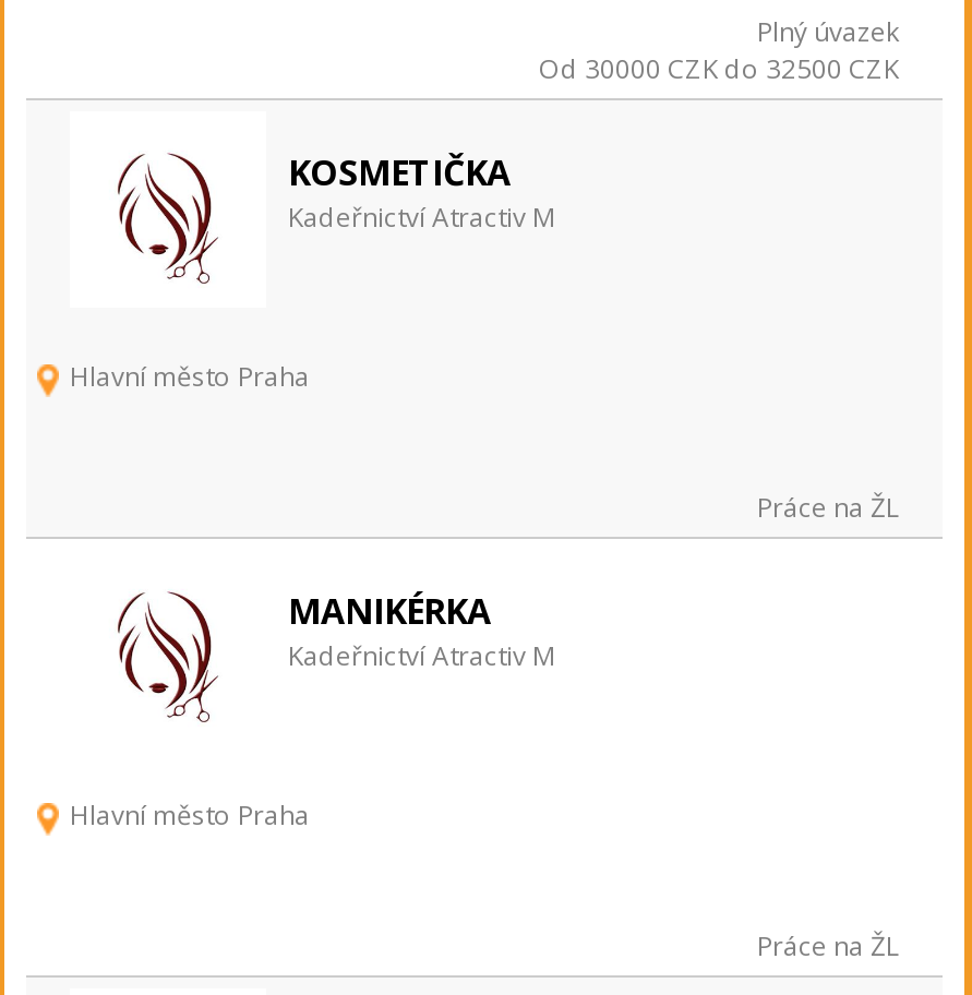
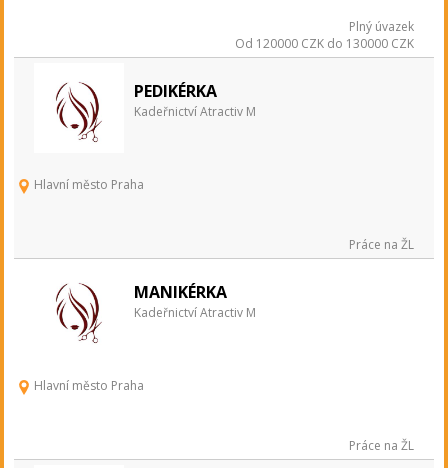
[539,50,899,87] Od 30000 CZK do 32500 CZK -> [235,35,414,52] Od 120000 CZK do 130000 CZK
[288,148,511,196] KOSMETIČKA -> [134,80,217,102] PEDIKÉRKA

